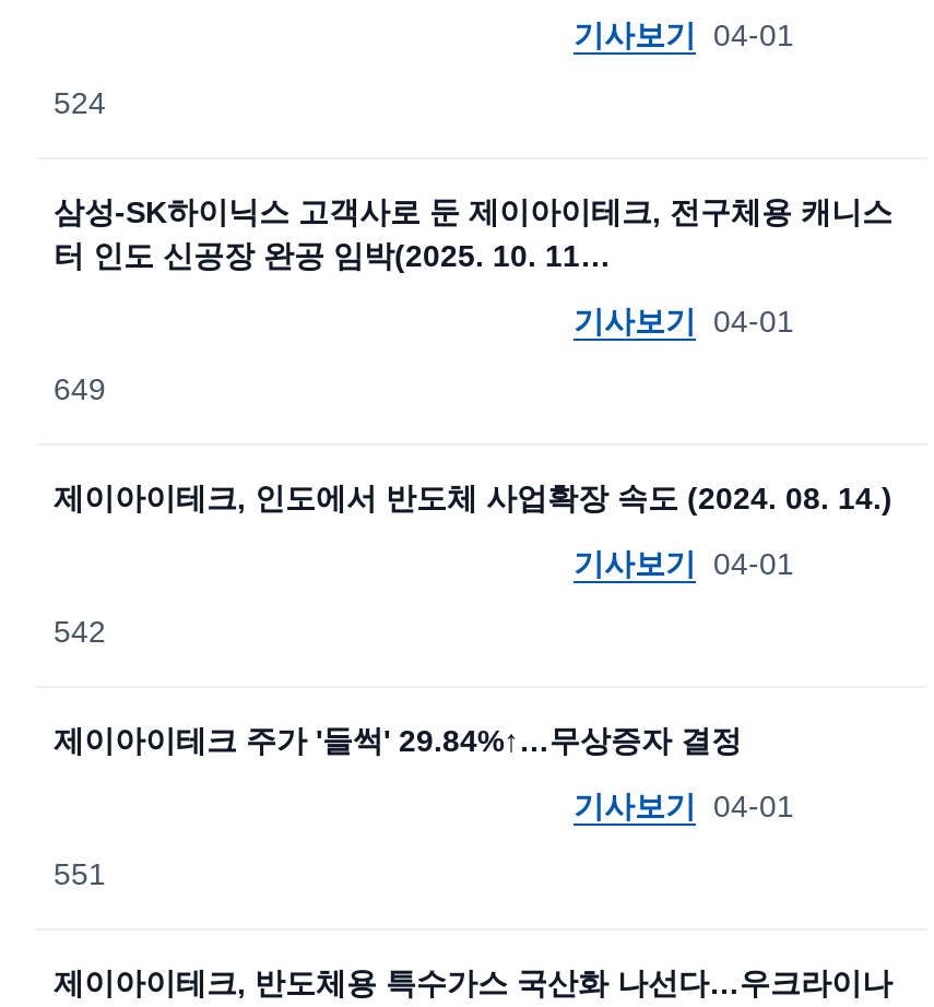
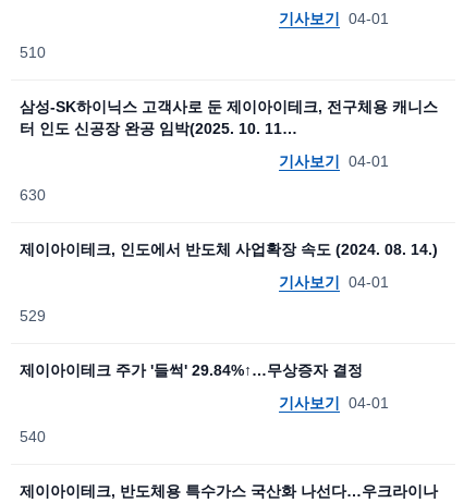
[54,85,106,120] 524 -> [20,44,46,61] 510
[54,371,106,406] 649 -> [20,186,46,204] 630
[54,614,106,649] 542 -> [20,307,46,324] 529
[54,856,106,891] 551 -> [20,428,46,445] 540

